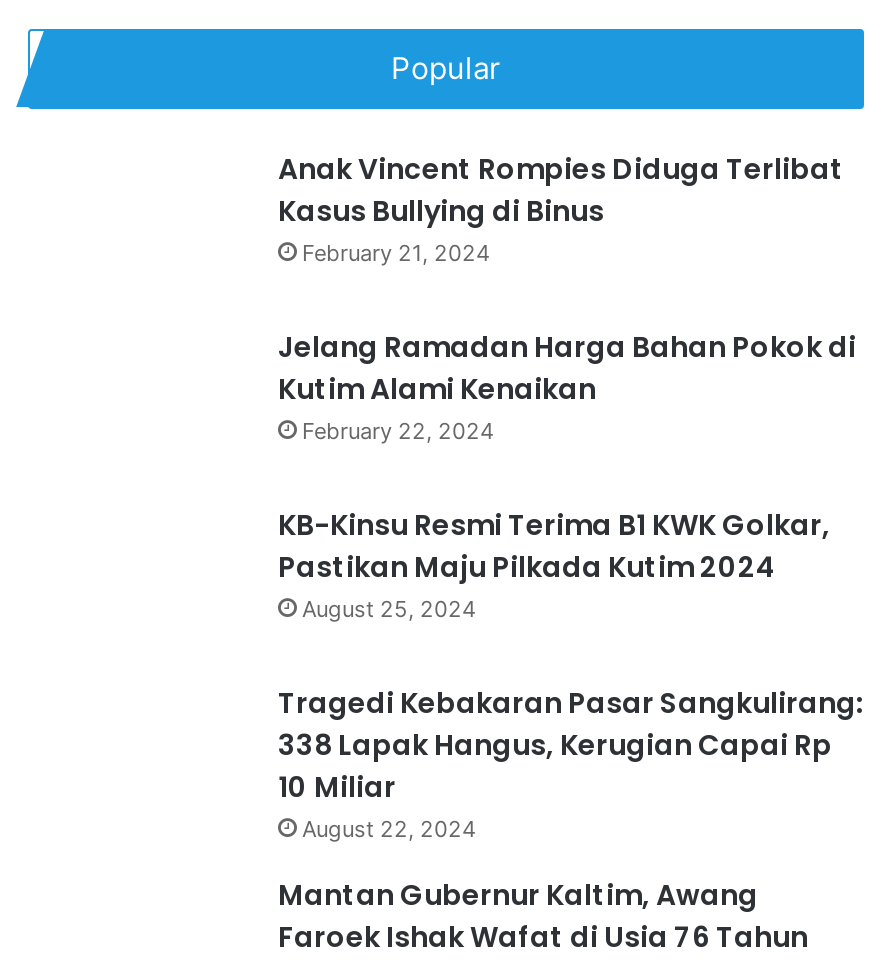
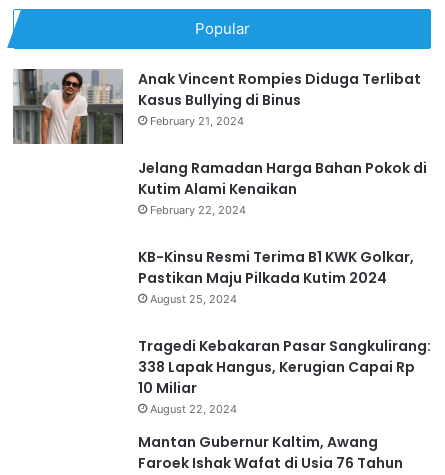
none -> [12,68,124,145] [image]

